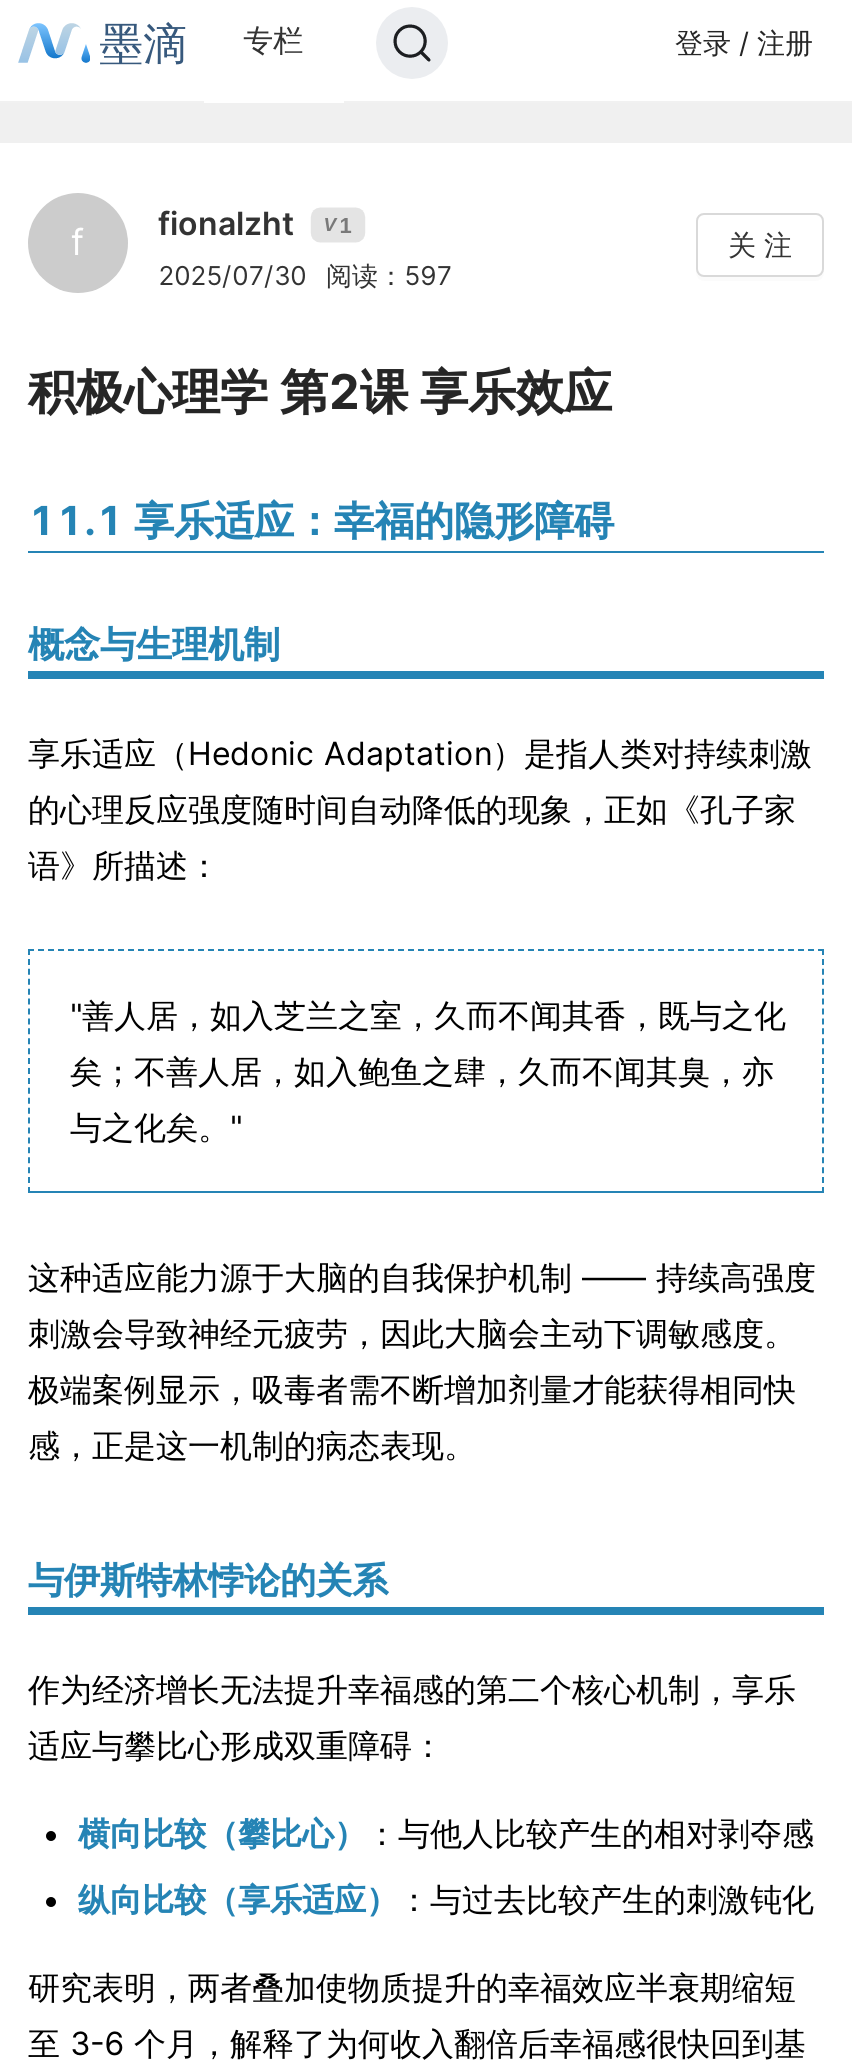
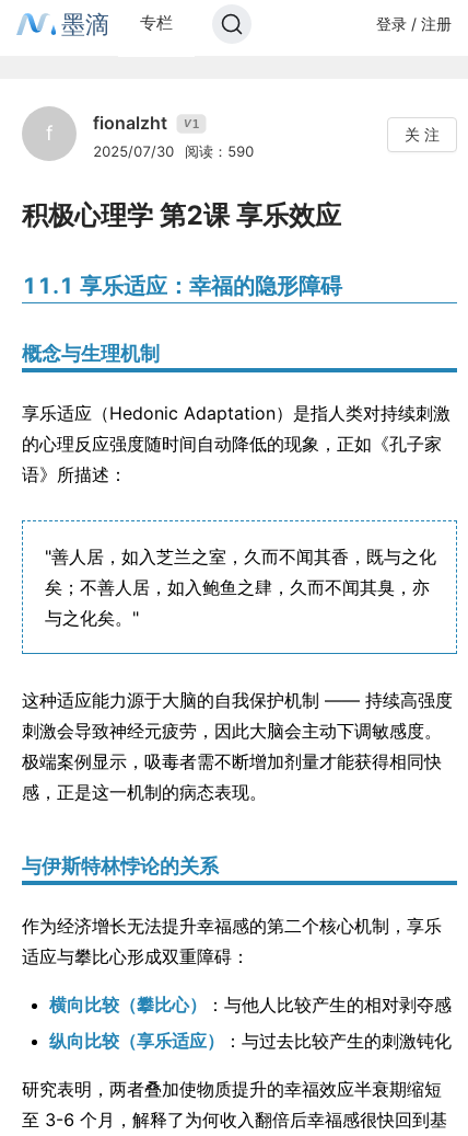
[158,259,452,291] 2025/07/30 阅读：597 -> [93,142,254,160] 2025/07/30 阅读：590

